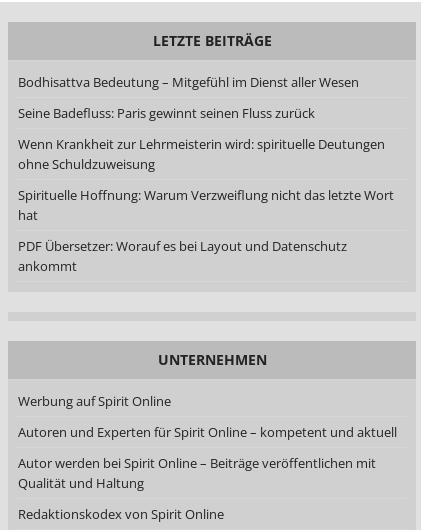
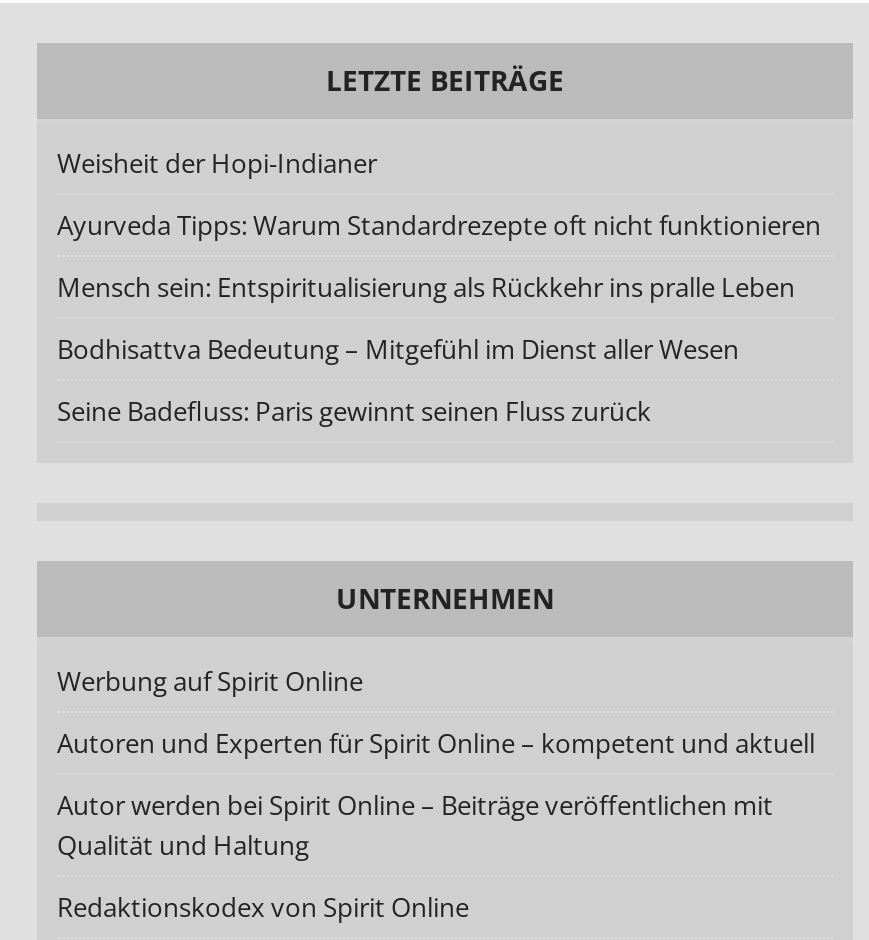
none -> [57,146,821,306] Weisheit der Hopi-Indianer | Ayurveda Tipps: Warum Standardrezepte oft nicht funktionieren | Mensch sein: Entspiritualisierung als Rückkehr ins pralle Leben
moved [18,73,359,122] -> [57,332,739,430]: Bodhisattva Bedeutung – Mitgefühl im Dienst aller Wesen | Seine Badefluss: Paris gewinnt seinen Fluss zurück
[18,135,394,275] Wenn Krankheit zur Lehrmeisterin wird: spirituelle Deutungen | ohne Schuldzuweisung | Spirituelle Hoffnung: Warum Verzweiflung nicht das letzte Wort | hat | PDF Übersetzer: Worauf es bei Layout und Datenschutz | ankommt -> none

